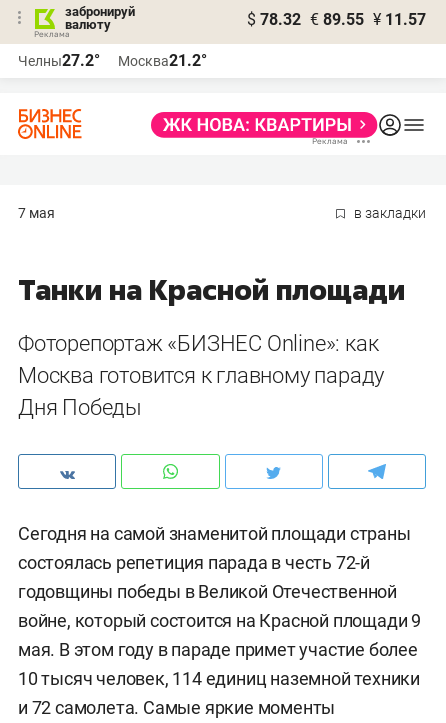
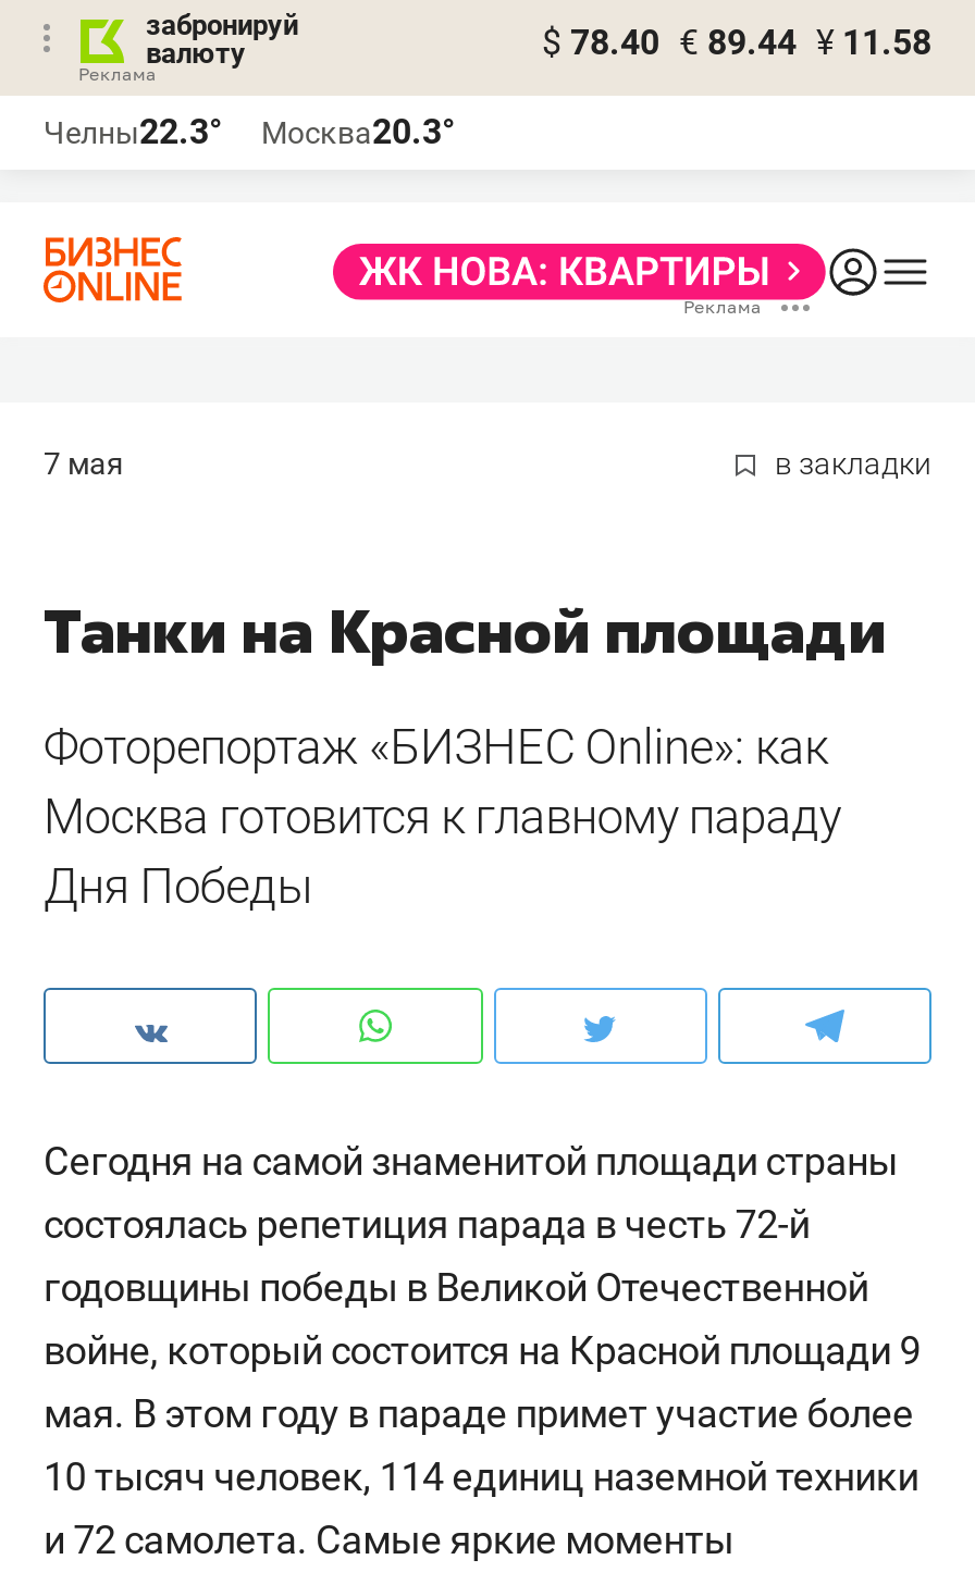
[247,10,426,29] $ 78.32 € 89.55 ¥ 11.57 -> [542,22,931,63] $ 78.40 € 89.44 ¥ 11.58
[18,51,100,70] Челны27.2° -> [44,111,222,152] Челны22.3°
[118,51,207,70] Москва21.2° -> [261,111,455,152] Москва20.3°

